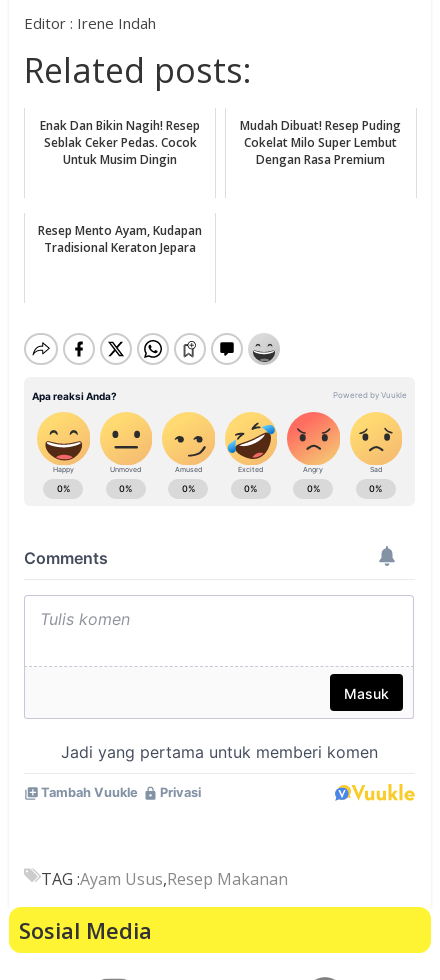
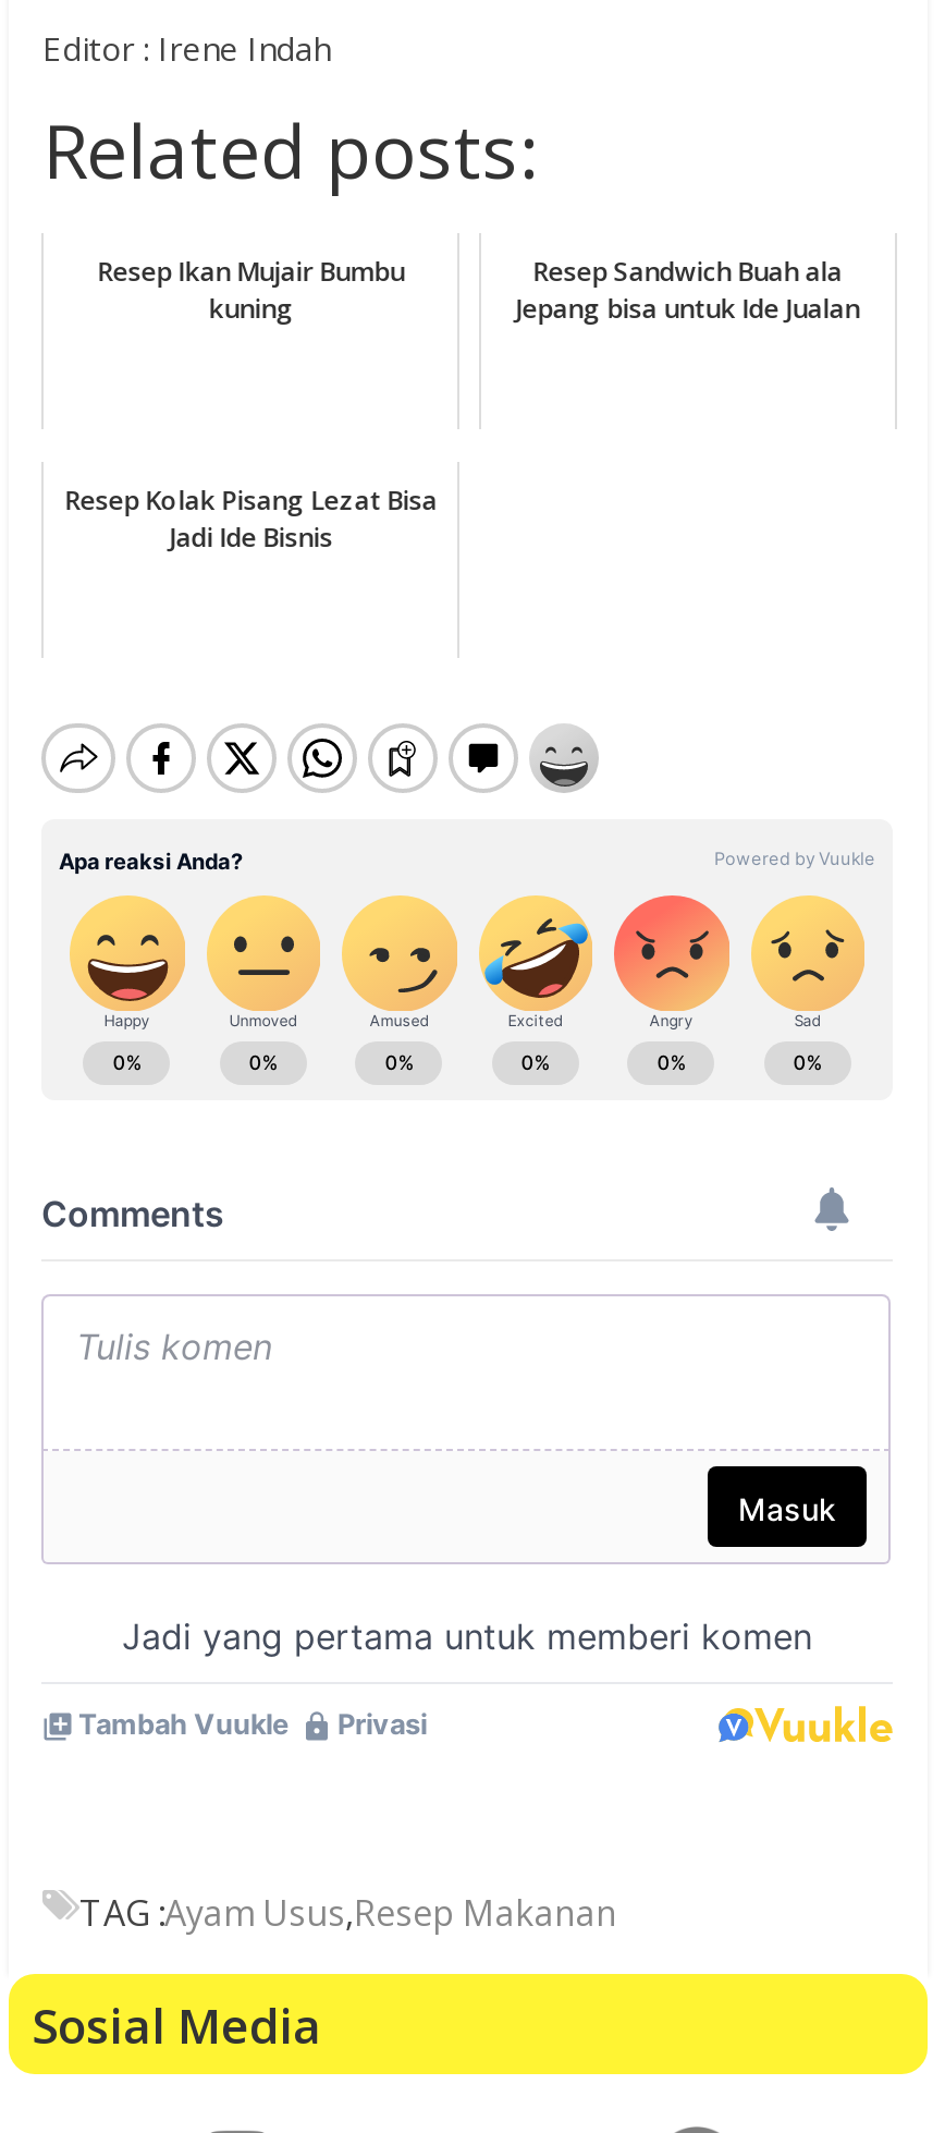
[40,117,200,168] Enak Dan Bikin Nagih! Resep | Seblak Ceker Pedas. Cocok | Untuk Musim Dingin -> [97,252,404,326] Resep Ikan Mujair Bumbu | kuning
[240,117,401,168] Mudah Dibuat! Resep Puding | Cokelat Milo Super Lembut | Dengan Rasa Premium -> [516,252,860,326] Resep Sandwich Buah ala | Jepang bisa untuk Ide Jualan
[38,222,202,256] Resep Mento Ayam, Kudapan | Tradisional Keraton Jepara -> [65,481,437,555] Resep Kolak Pisang Lezat Bisa | Jadi Ide Bisnis

